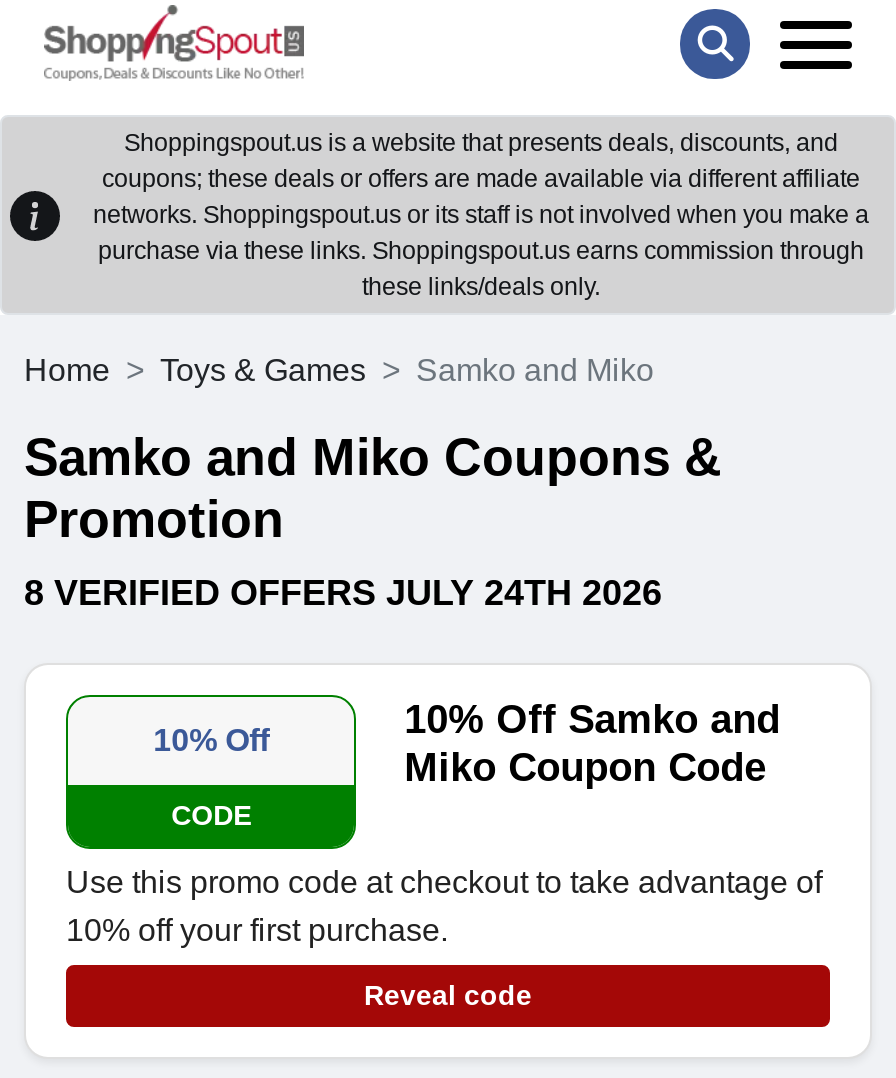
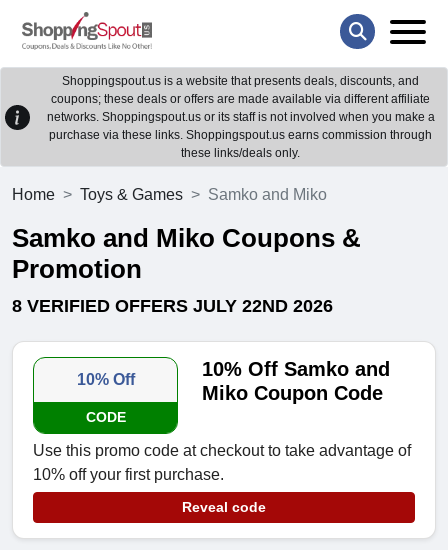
[24,574,662,614] 8 VERIFIED OFFERS JULY 24TH 2026 -> [12,296,333,316] 8 VERIFIED OFFERS JULY 22ND 2026

